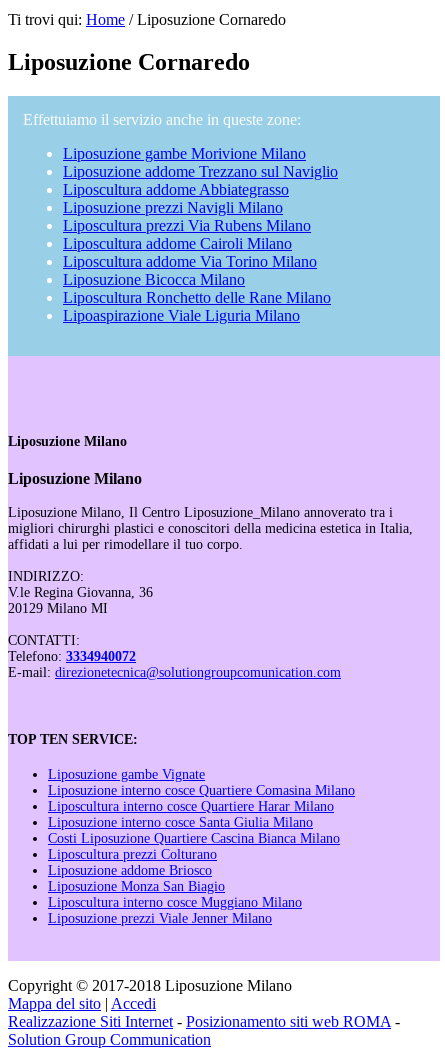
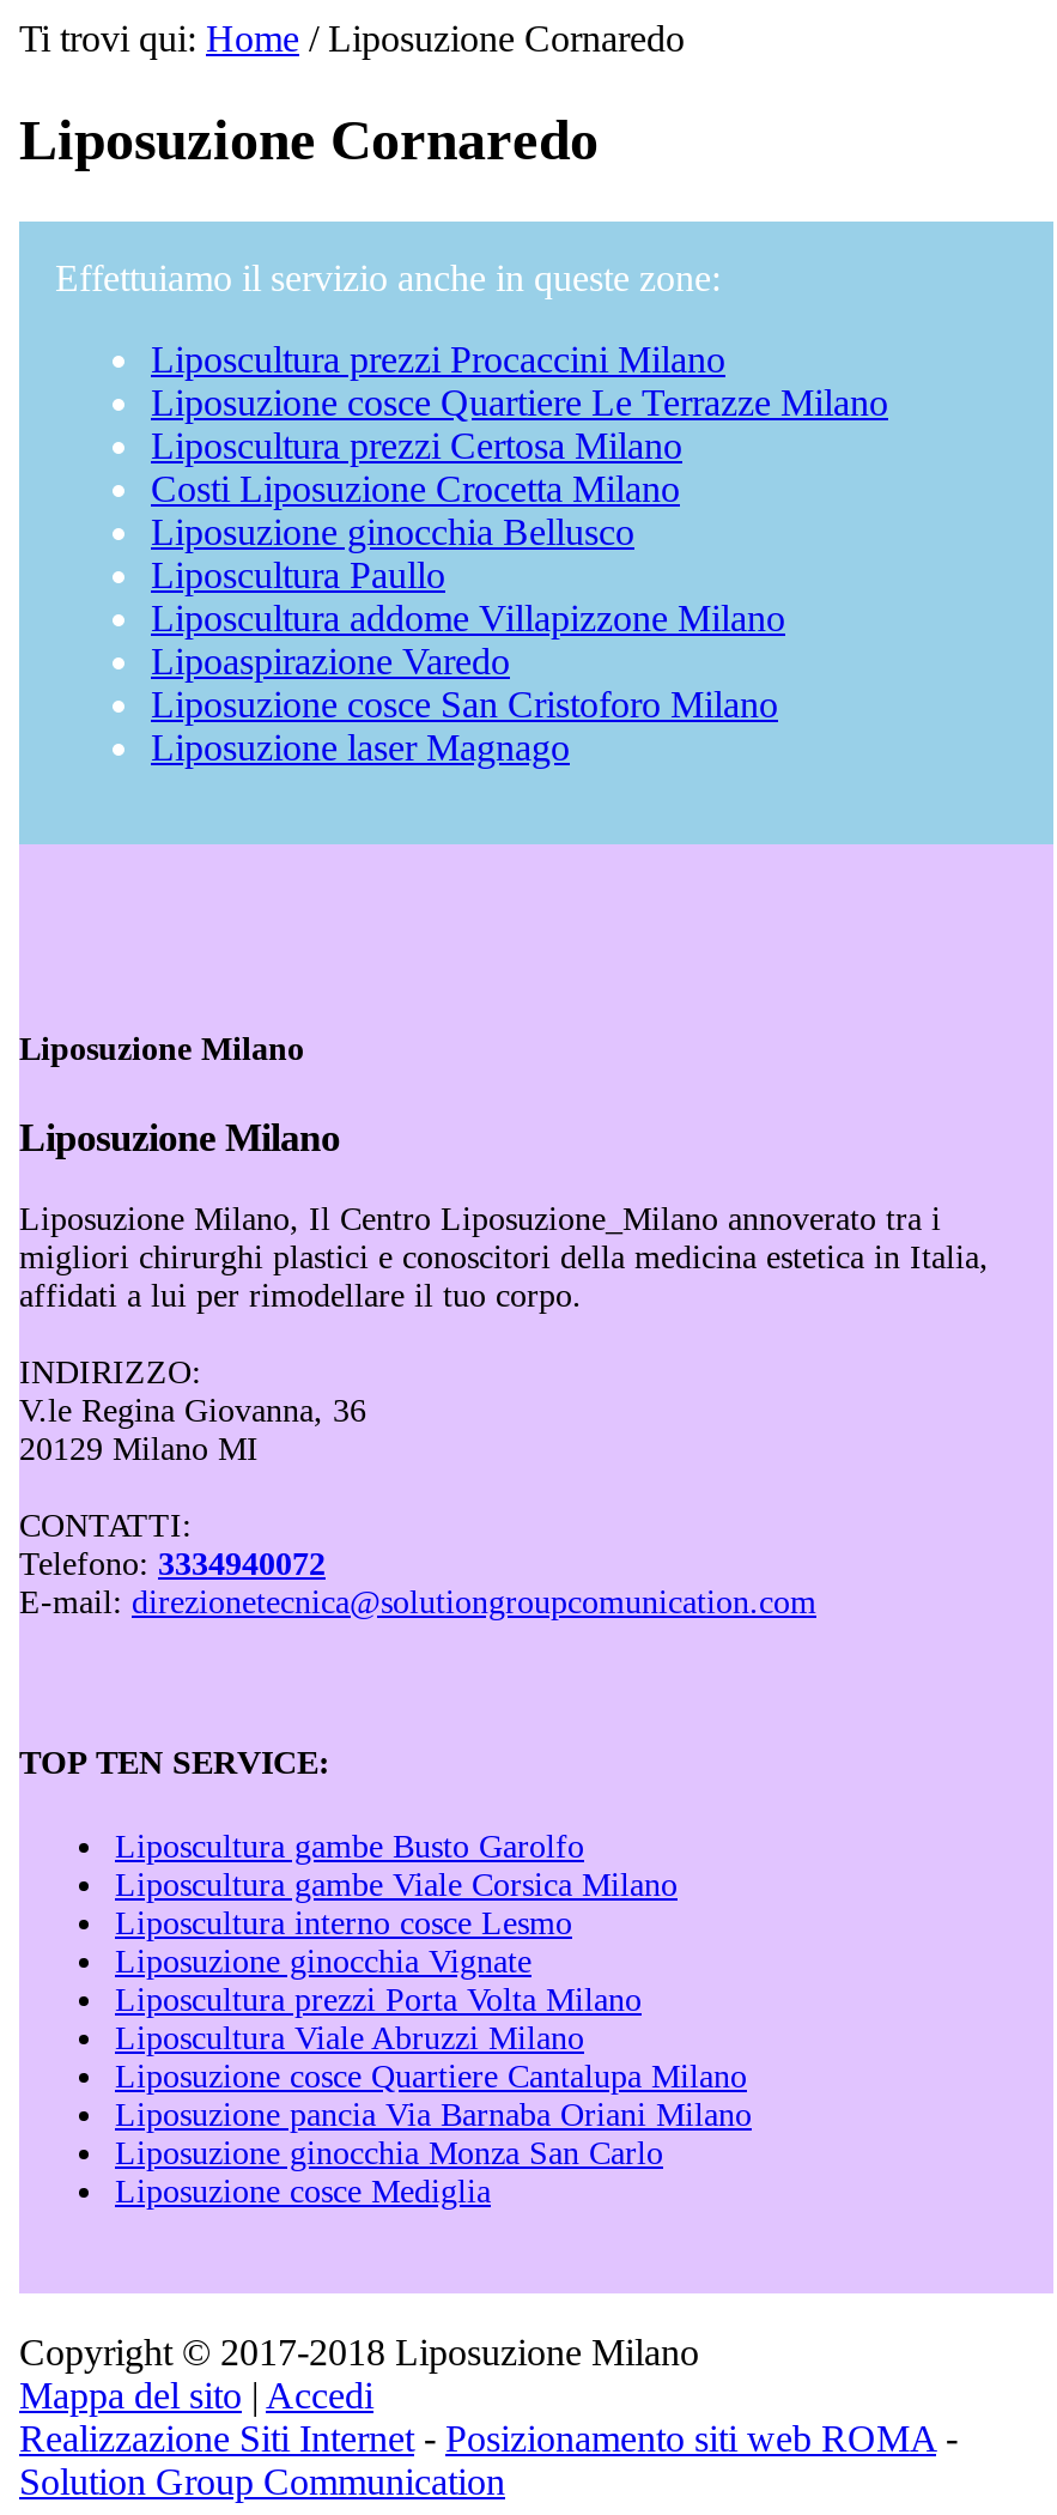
[63,145,338,324] Liposuzione gambe Morivione Milano | Liposuzione addome Trezzano sul Naviglio | Liposcultura addome Abbiategrasso | Liposuzione prezzi Navigli Milano | Liposcultura prezzi Via Rubens Milano | Liposcultura addome Cairoli Milano | Liposcultura addome Via Torino Milano | Liposuzione Bicocca Milano | Liposcultura Ronchetto delle Rane Milano | Lipoaspirazione Viale Liguria Milano -> [151,338,888,767] Liposcultura prezzi Procaccini Milano | Liposuzione cosce Quartiere Le Terrazze Milano | Liposcultura prezzi Certosa Milano | Costi Liposuzione Crocetta Milano | Liposuzione ginocchia Bellusco | Liposcultura Paullo | Liposcultura addome Villapizzone Milano | Lipoaspirazione Varedo | Liposuzione cosce San Cristoforo Milano | Liposuzione laser Magnago
[48,767,355,926] Liposuzione gambe Vignate | Liposuzione interno cosce Quartiere Comasina Milano | Liposcultura interno cosce Quartiere Harar Milano | Liposuzione interno cosce Santa Giulia Milano | Costi Liposuzione Quartiere Cascina Bianca Milano | Liposcultura prezzi Colturano | Liposuzione addome Briosco | Liposuzione Monza San Biagio | Liposcultura interno cosce Muggiano Milano | Liposuzione prezzi Viale Jenner Milano -> [115,1828,752,2209] Liposcultura gambe Busto Garolfo | Liposcultura gambe Viale Corsica Milano | Liposcultura interno cosce Lesmo | Liposuzione ginocchia Vignate | Liposcultura prezzi Porta Volta Milano | Liposcultura Viale Abruzzi Milano | Liposuzione cosce Quartiere Cantalupa Milano | Liposuzione pancia Via Barnaba Oriani Milano | Liposuzione ginocchia Monza San Carlo | Liposuzione cosce Mediglia

